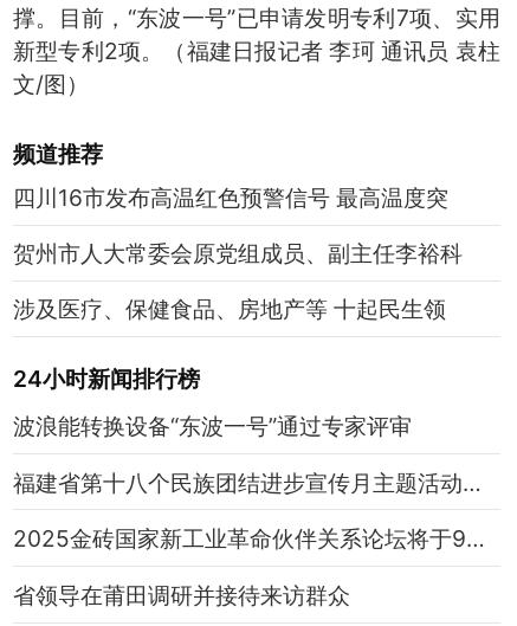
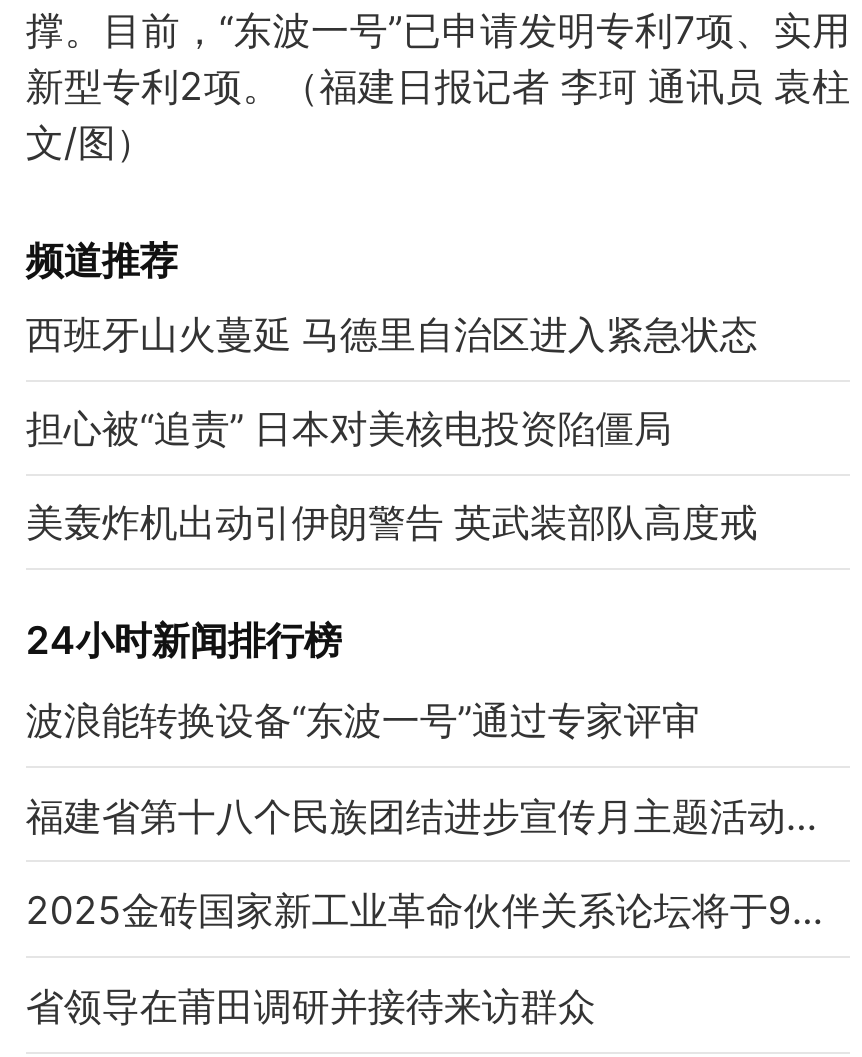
[13,183,448,212] 四川16市发布高温红色预警信号 最高温度突 -> [26,310,758,358] 西班牙山火蔓延 马德里自治区进入紧急状态
[13,239,462,267] 贺州市人大常委会原党组成员、副主任李裕科 -> [26,404,672,452] 担心被“追责” 日本对美核电投资陷僵局
[13,294,446,323] 涉及医疗、保健食品、房地产等 十起民生领 -> [26,498,758,546] 美轰炸机出动引伊朗警告 英武装部队高度戒

